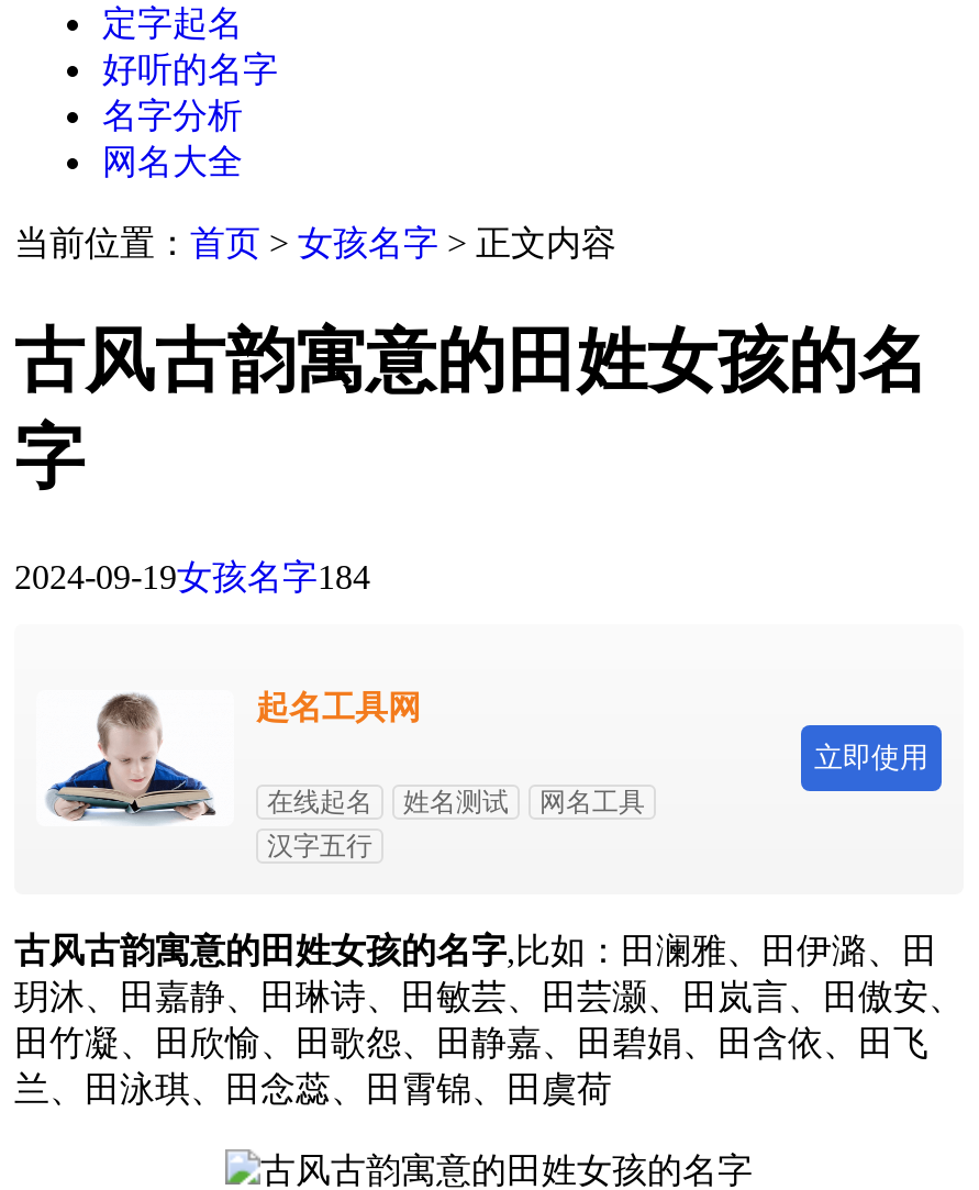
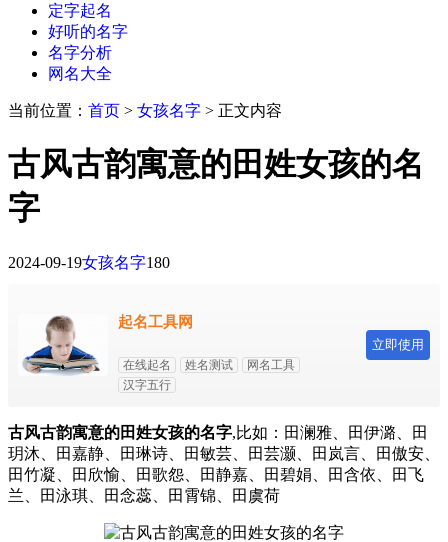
[14,558,370,595] 2024-09-19女孩名字184 -> [8,254,170,271] 2024-09-19女孩名字180

